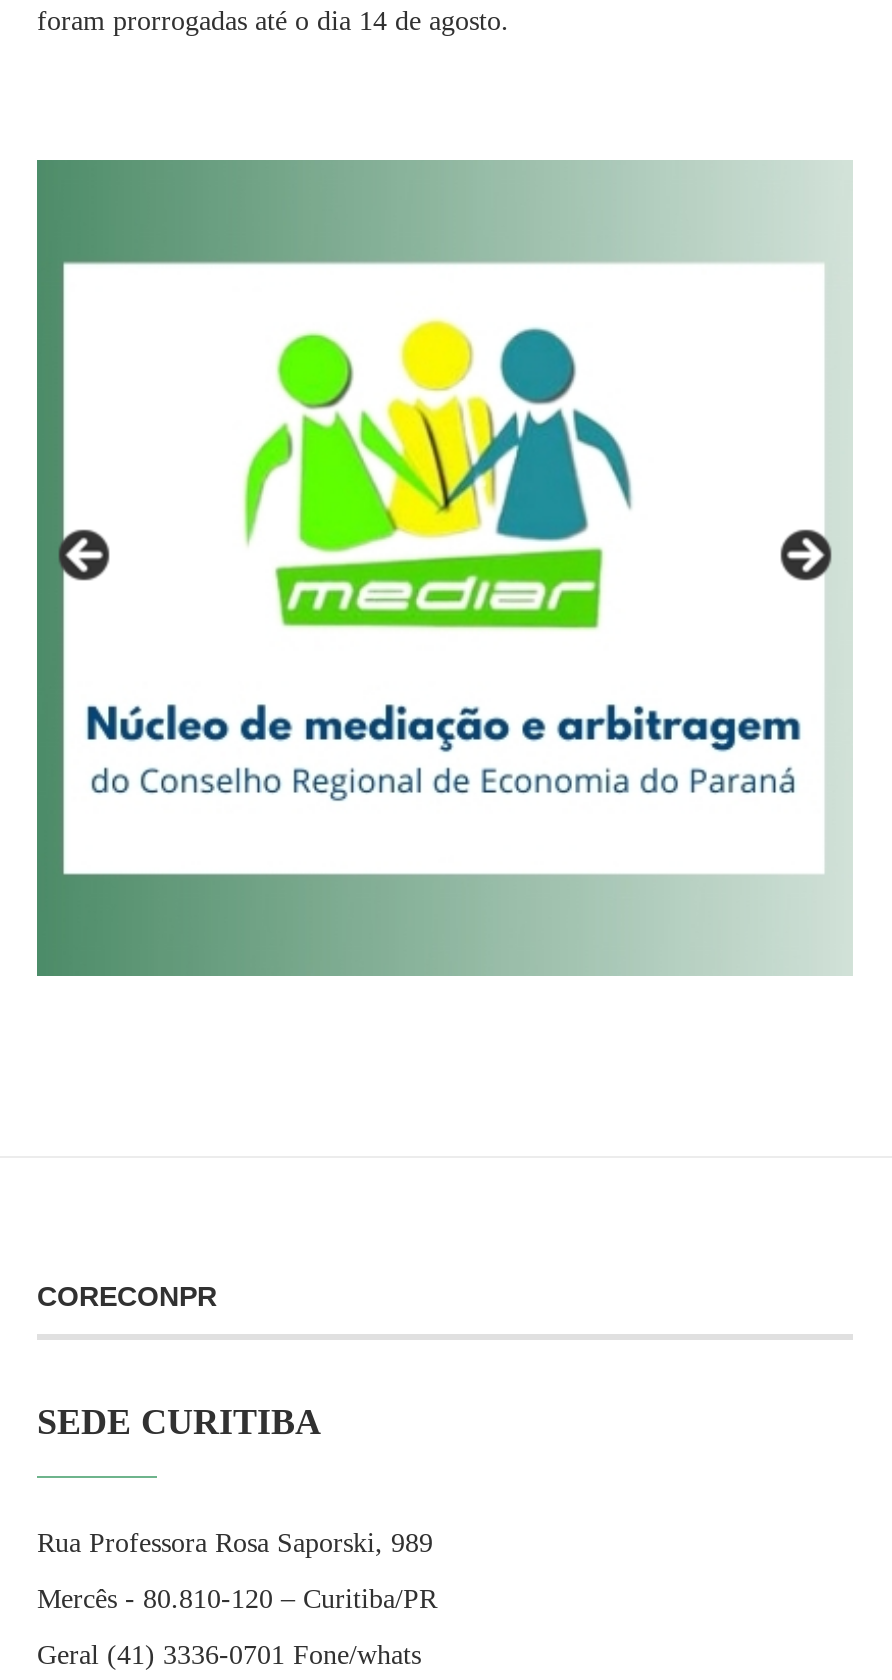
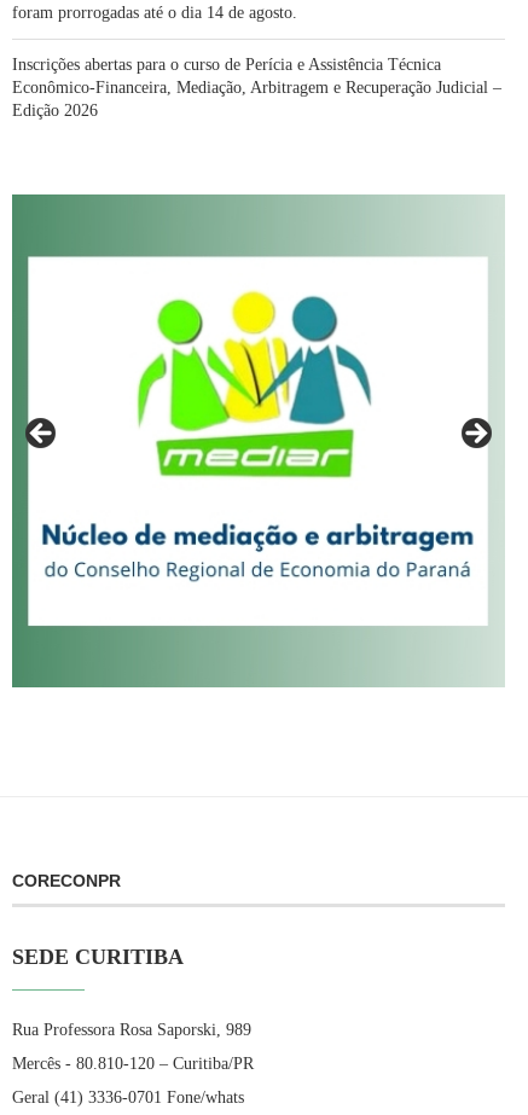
none -> [12,56,501,120] Inscrições abertas para o curso de Perícia e Assistência Técnica | Econômico-Financeira, Mediação, Arbitragem e Recuperação Judicial – | Edição 2026

